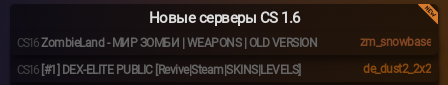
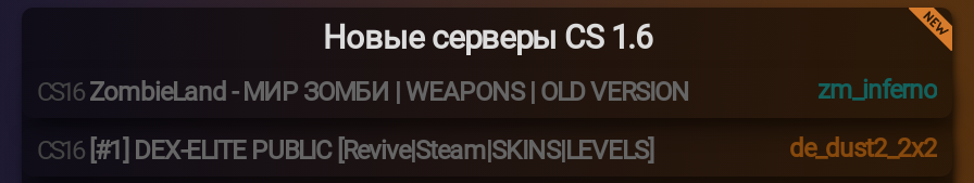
[359,35,431,49] zm_snowbase -> [817,75,937,105] zm_inferno

